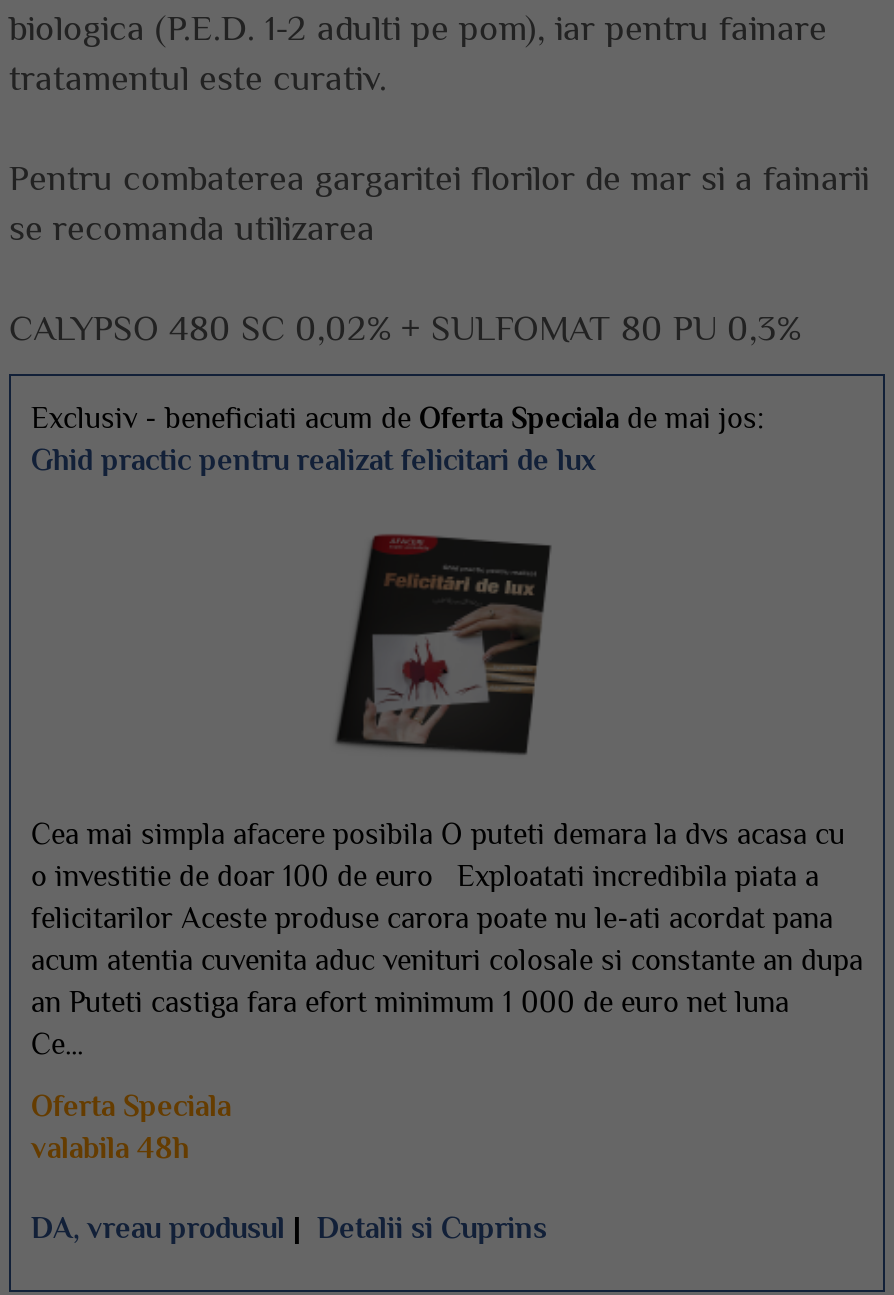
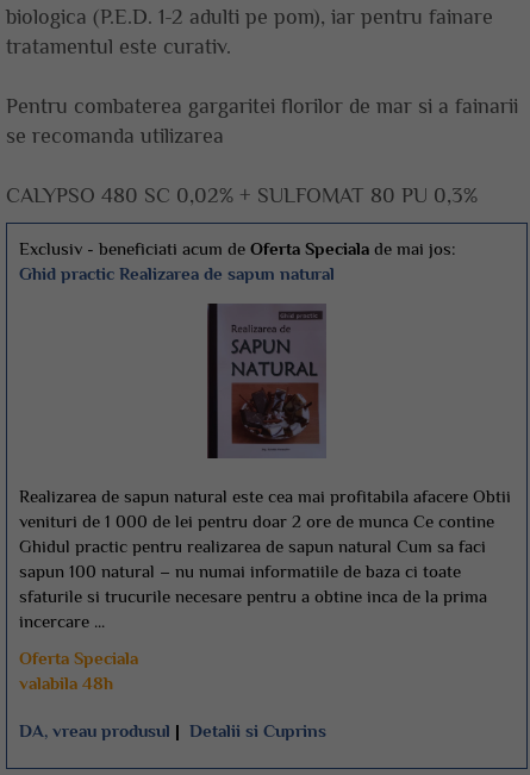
[31,441,595,475] Ghid practic pentru realizat felicitari de lux -> [19,262,335,283] Ghid practic Realizarea de sapun natural
[31,510,863,1059] [image] | Cea mai simpla afacere posibila O puteti demara la dvs acasa cu | o investitie de doar 100 de euro Exploatati incredibila piata a | felicitarilor Aceste produse carora poate nu le-ati acordat pana | acum atentia cuvenita aduc venituri colosale si constante an dupa | an Puteti castiga fara efort minimum 1 000 de euro net luna | Ce... -> [19,302,511,630] [image] | Realizarea de sapun natural este cea mai profitabila afacere Obtii | venituri de 1 000 de lei pentru doar 2 ore de munca Ce contine | Ghidul practic pentru realizarea de sapun natural Cum sa faci | sapun 100 natural – nu numai informatiile de baza ci toate | sfaturile si trucurile necesare pentru a obtine inca de la prima | incercare ...

